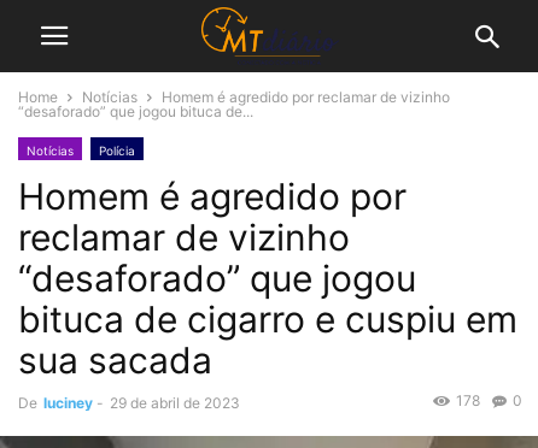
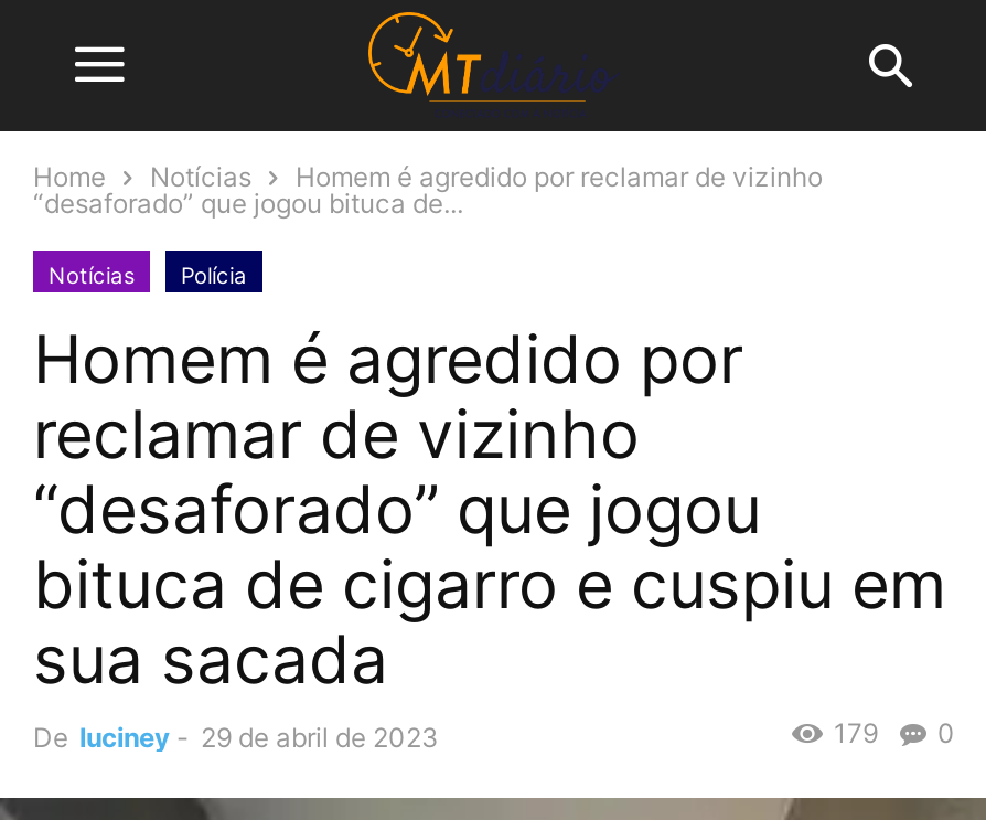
[456,391,522,409] 178 0 -> [834,716,955,749] 179 0

